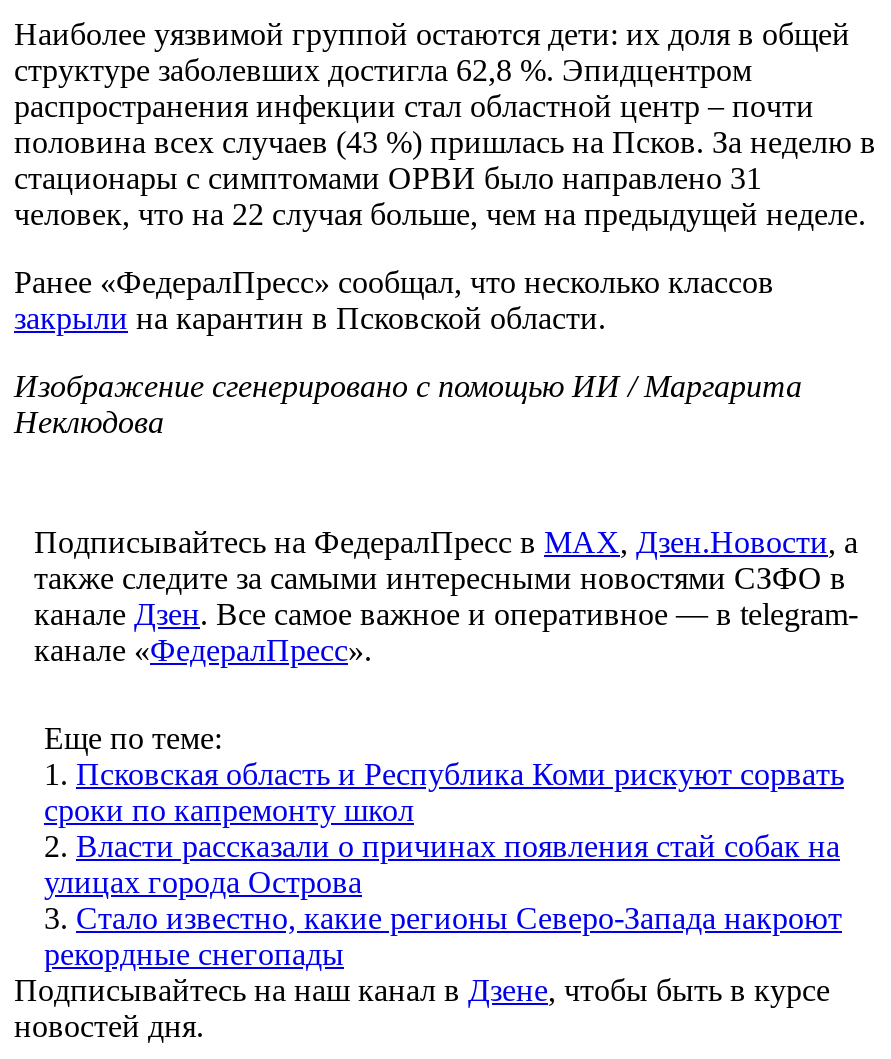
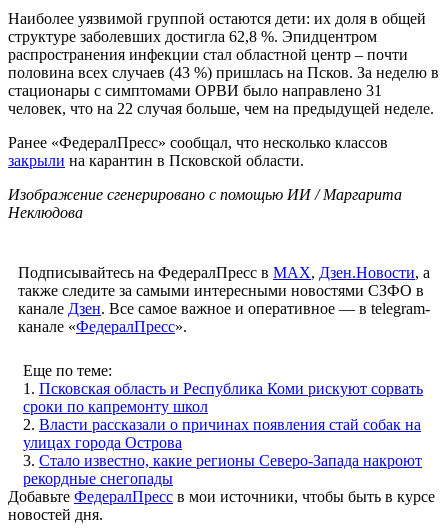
[14,973,830,1007] Подписывайтесь на наш канал в Дзене, чтобы быть в курсе -> [8,488,435,505] Добавьте ФедералПресс в мои источники, чтобы быть в курсе

